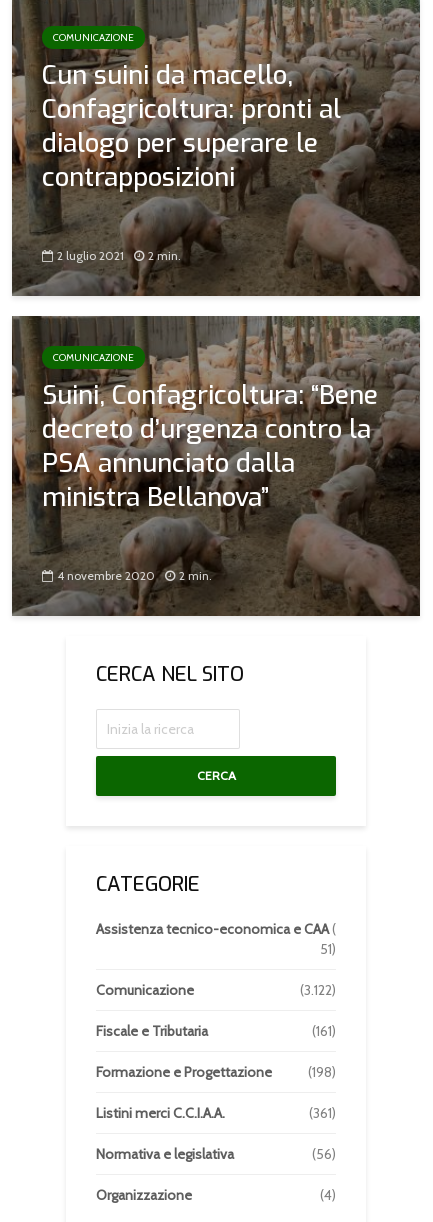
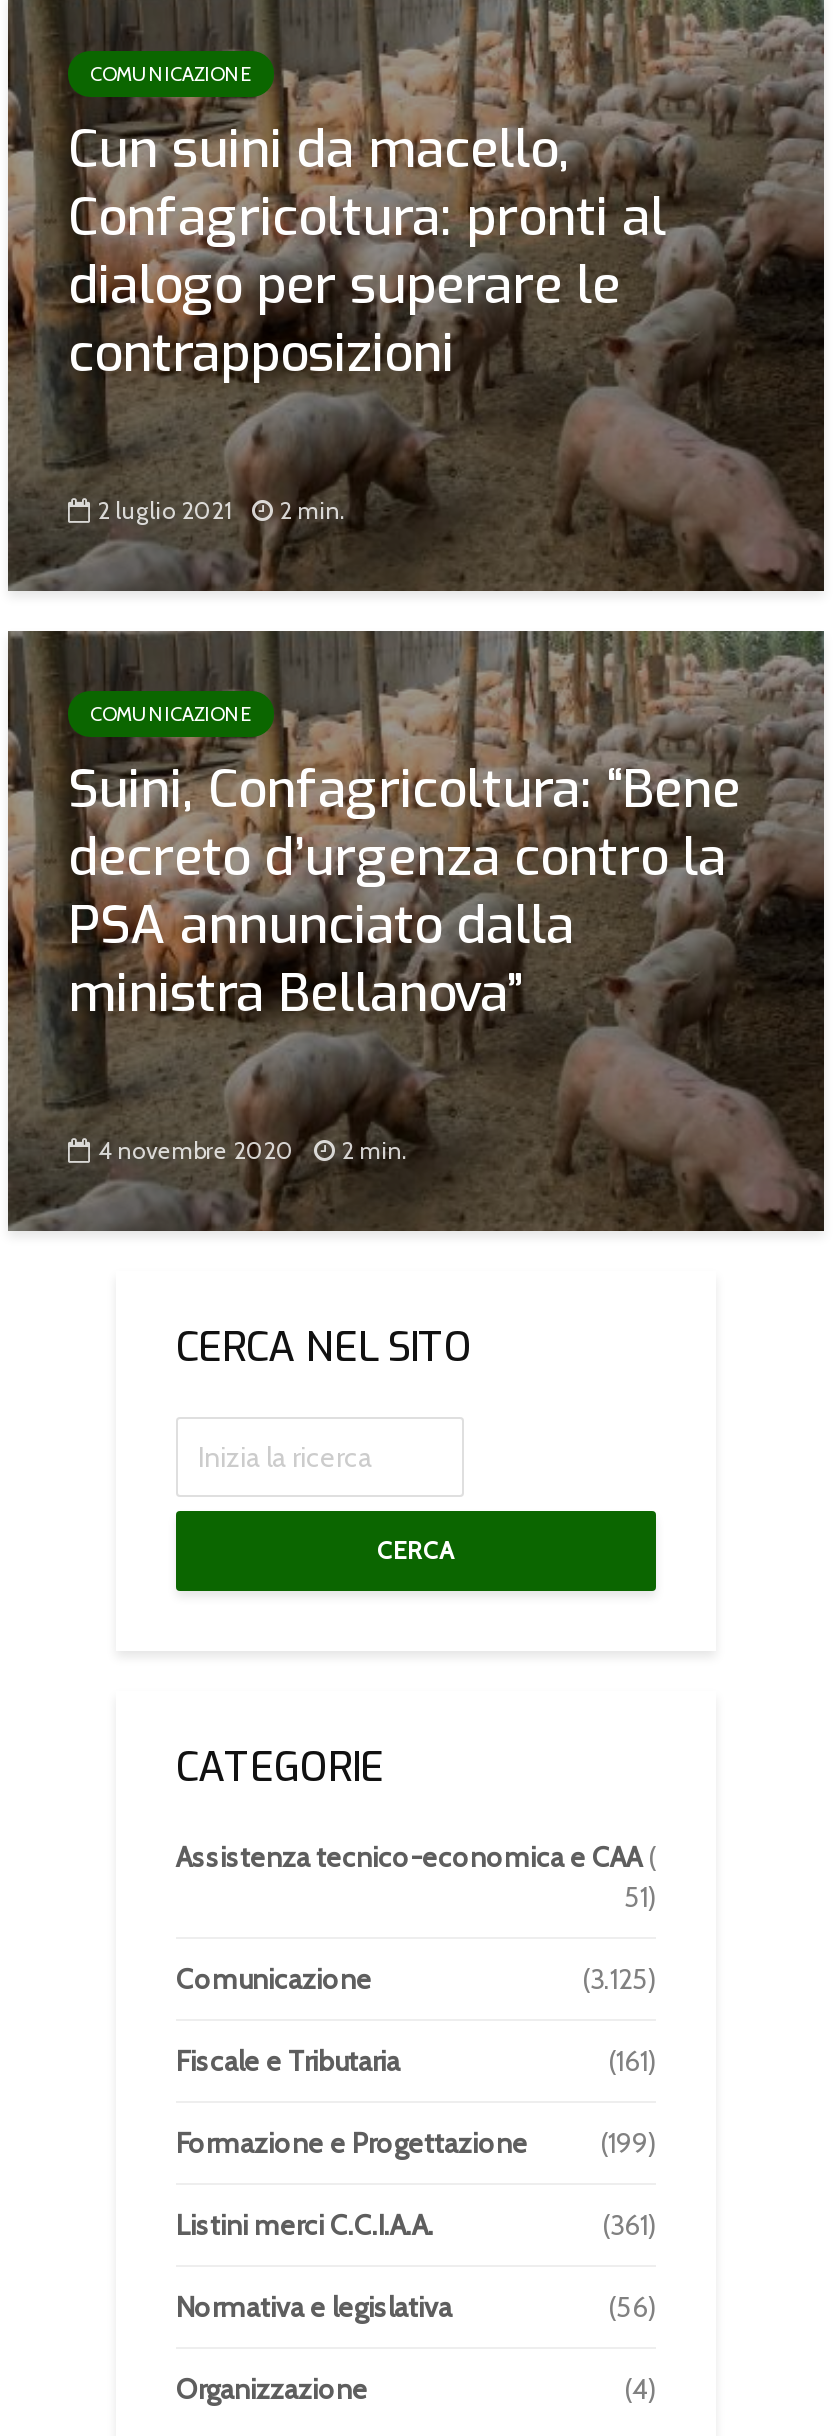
[300,981,336,999] (3.122) -> [582,1961,656,1997] (3.125)
[96,1063,336,1081] Formazione e Progettazione (198) -> [176,2125,656,2161] Formazione e Progettazione (199)

